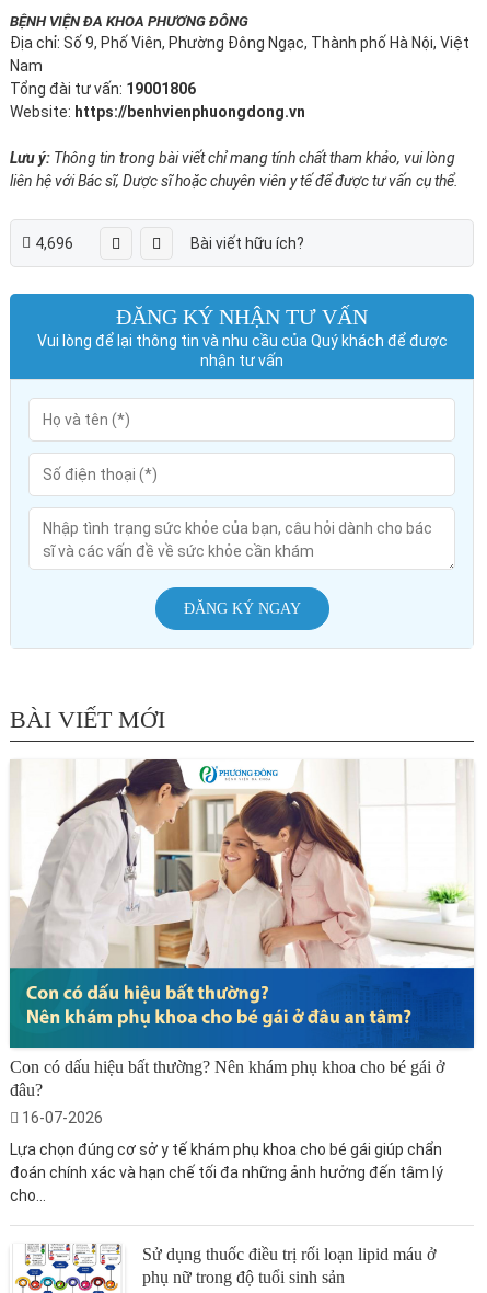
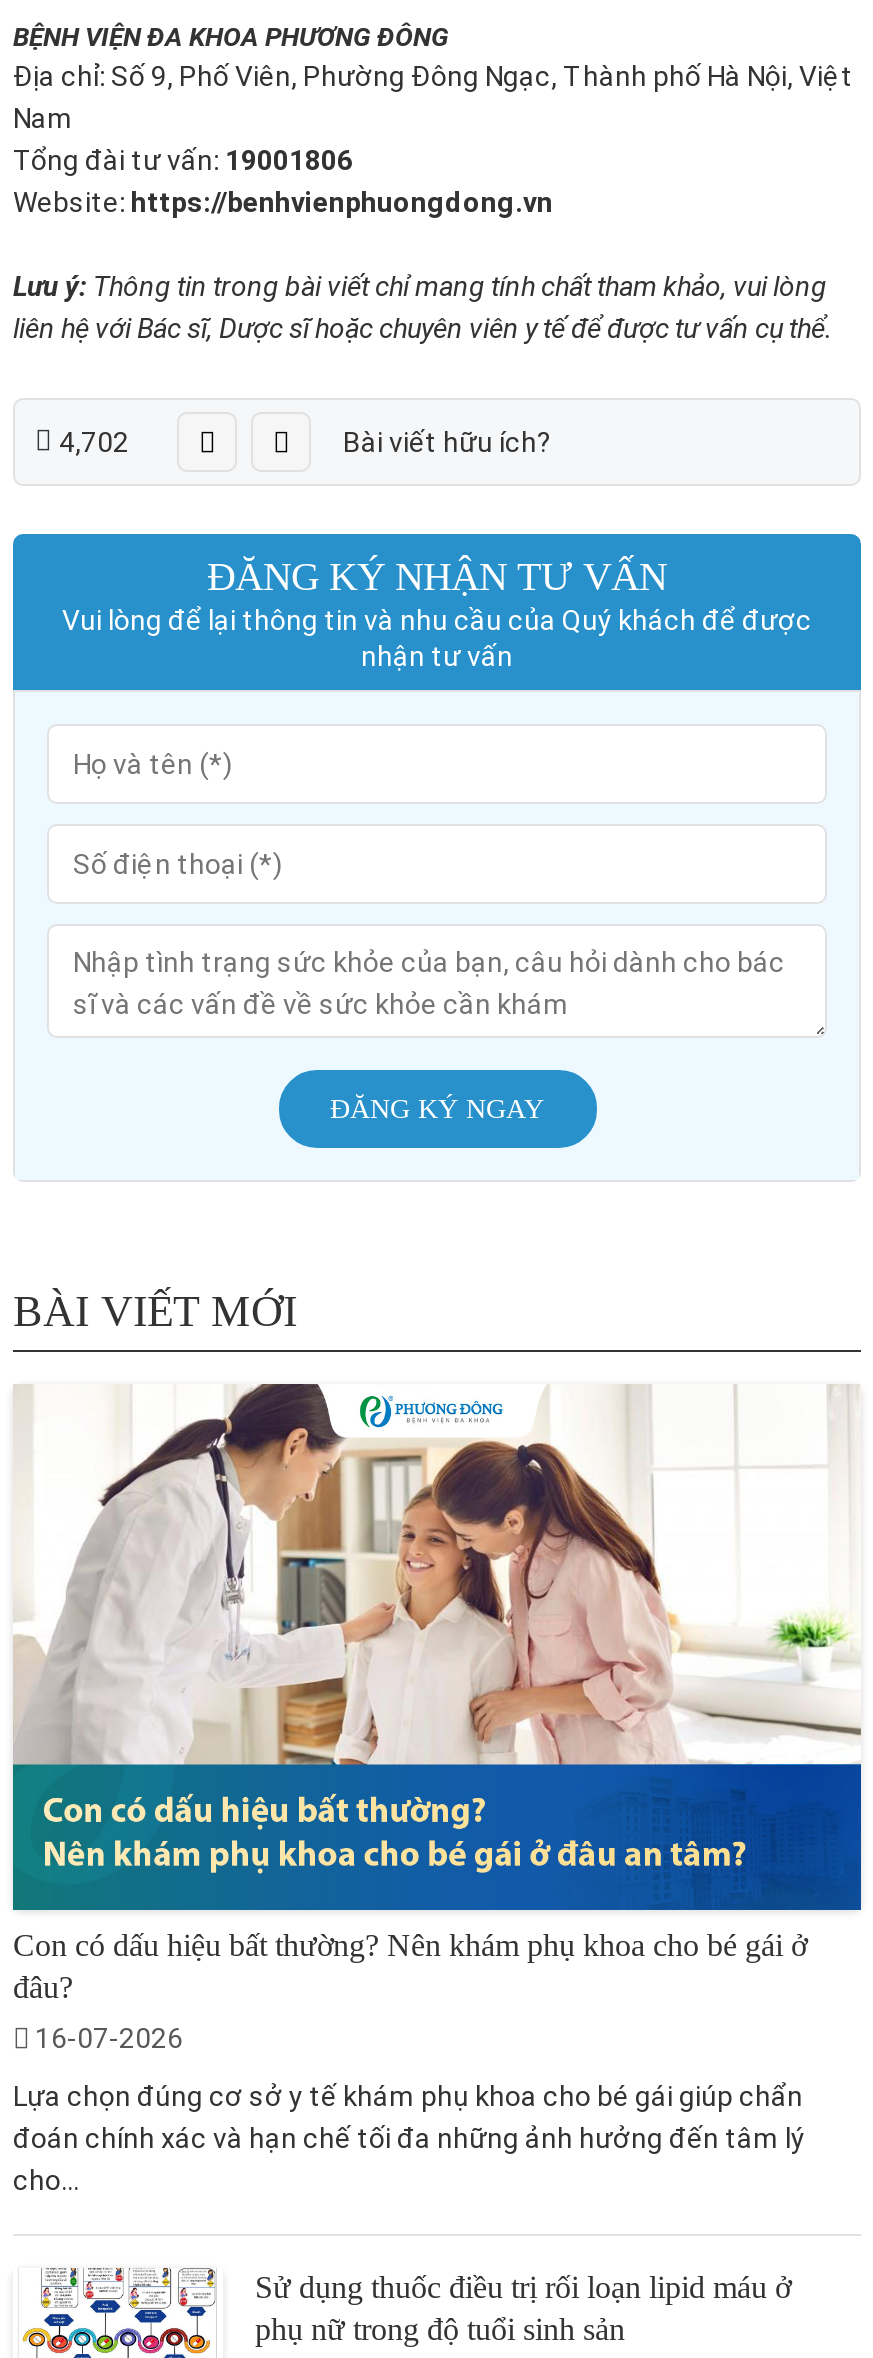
[35,234,73,252] 4,696 -> [59,426,129,458] 4,702

